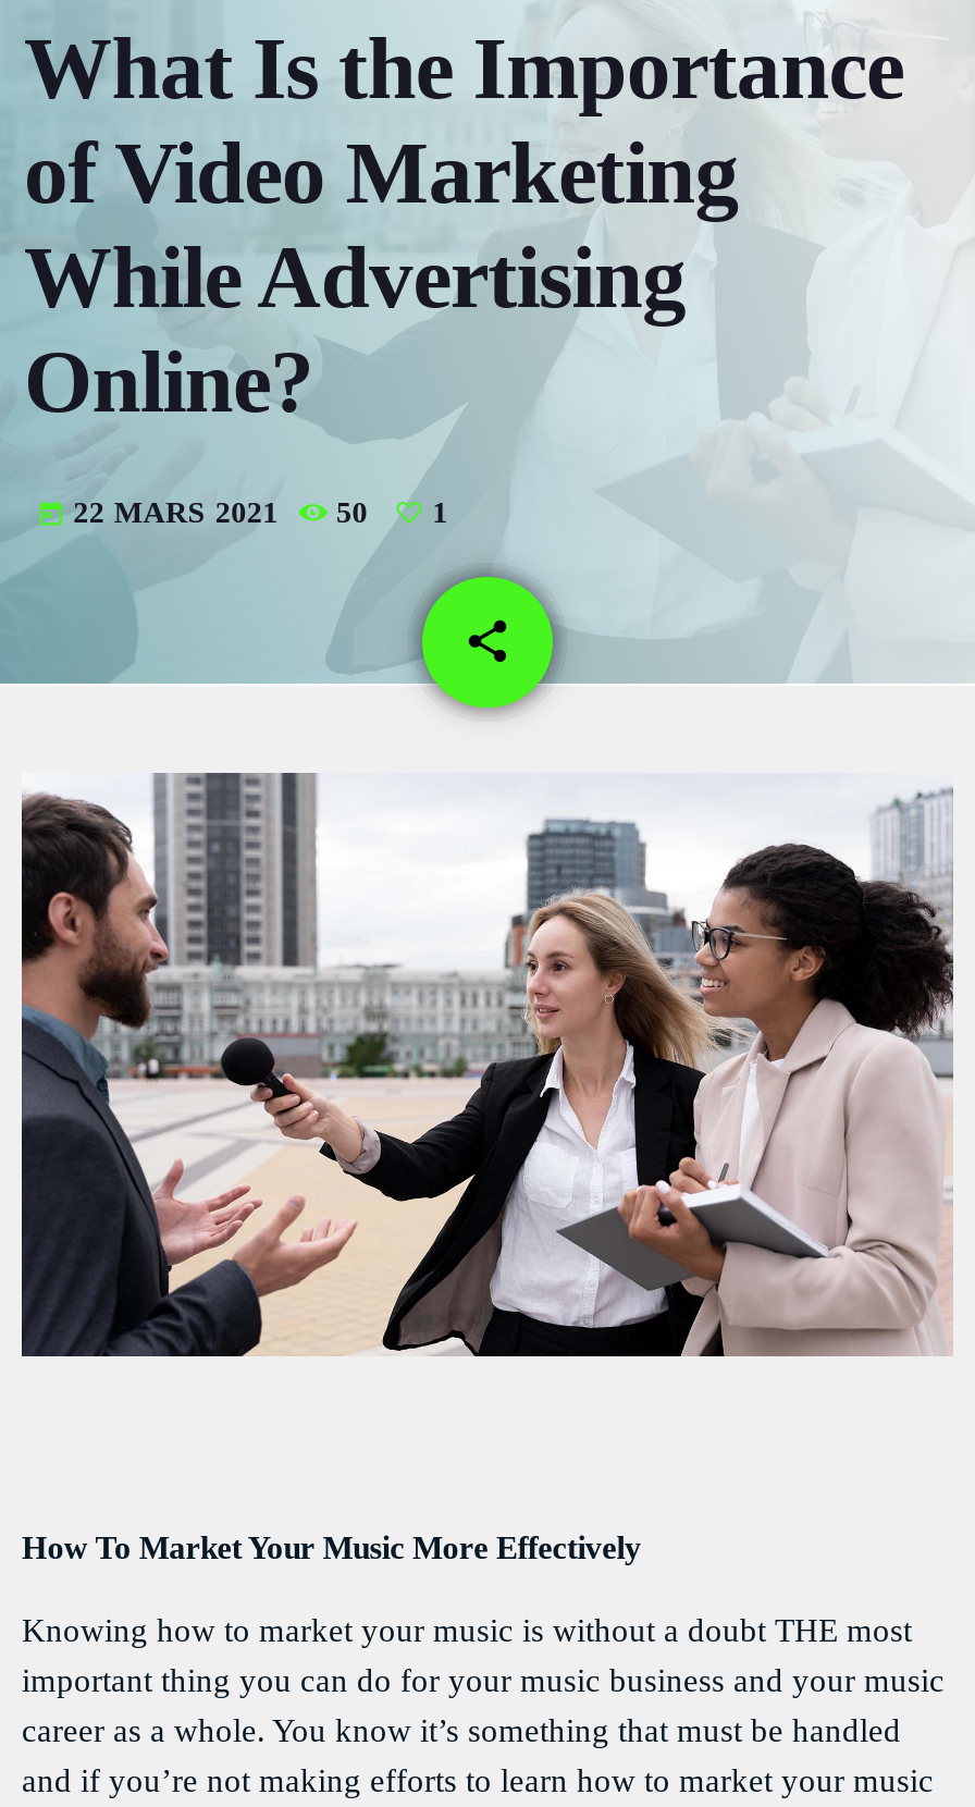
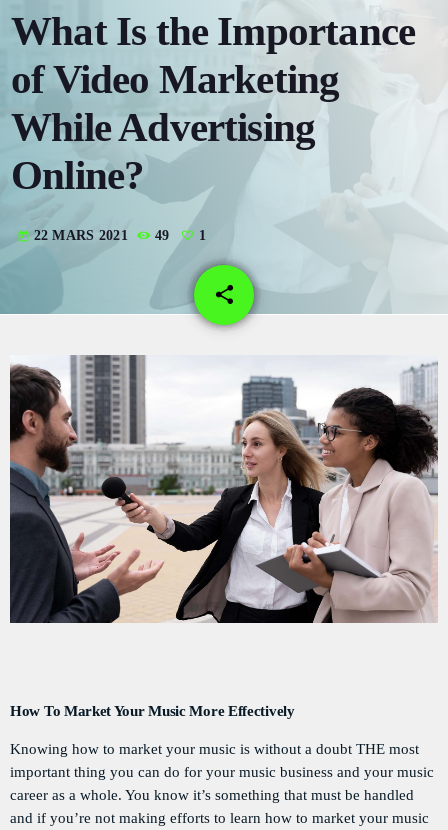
[336,497,377,529] 50 -> [154,228,173,243] 49

